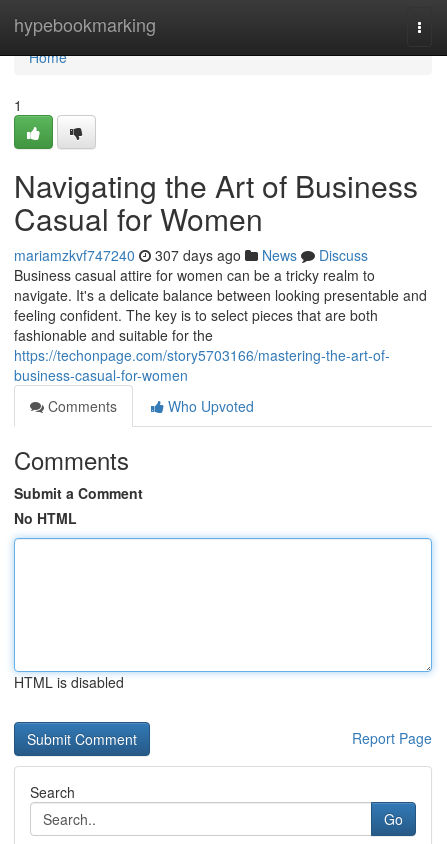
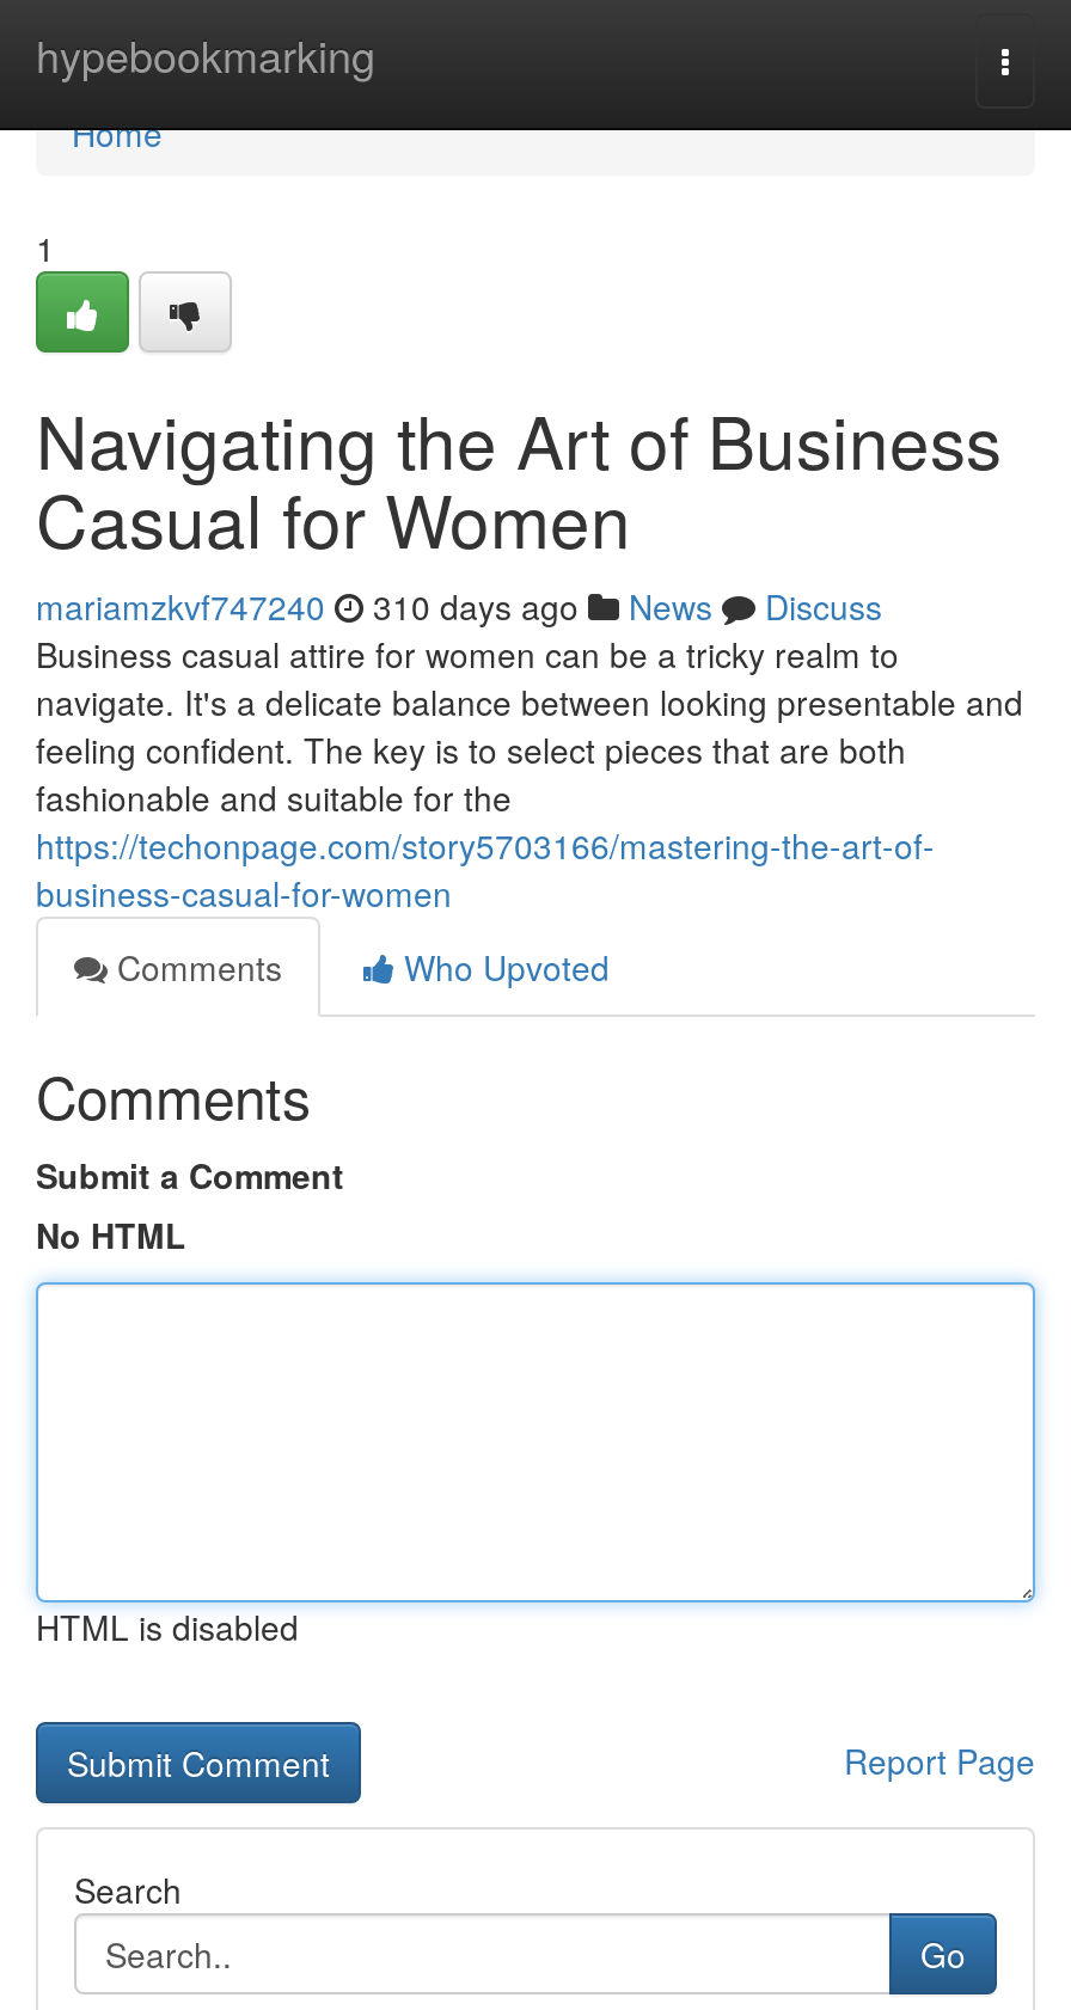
[14,245,368,265] mariamzkvf747240 307 days ago News Discuss -> [36,582,882,630] mariamzkvf747240 310 days ago News Discuss

